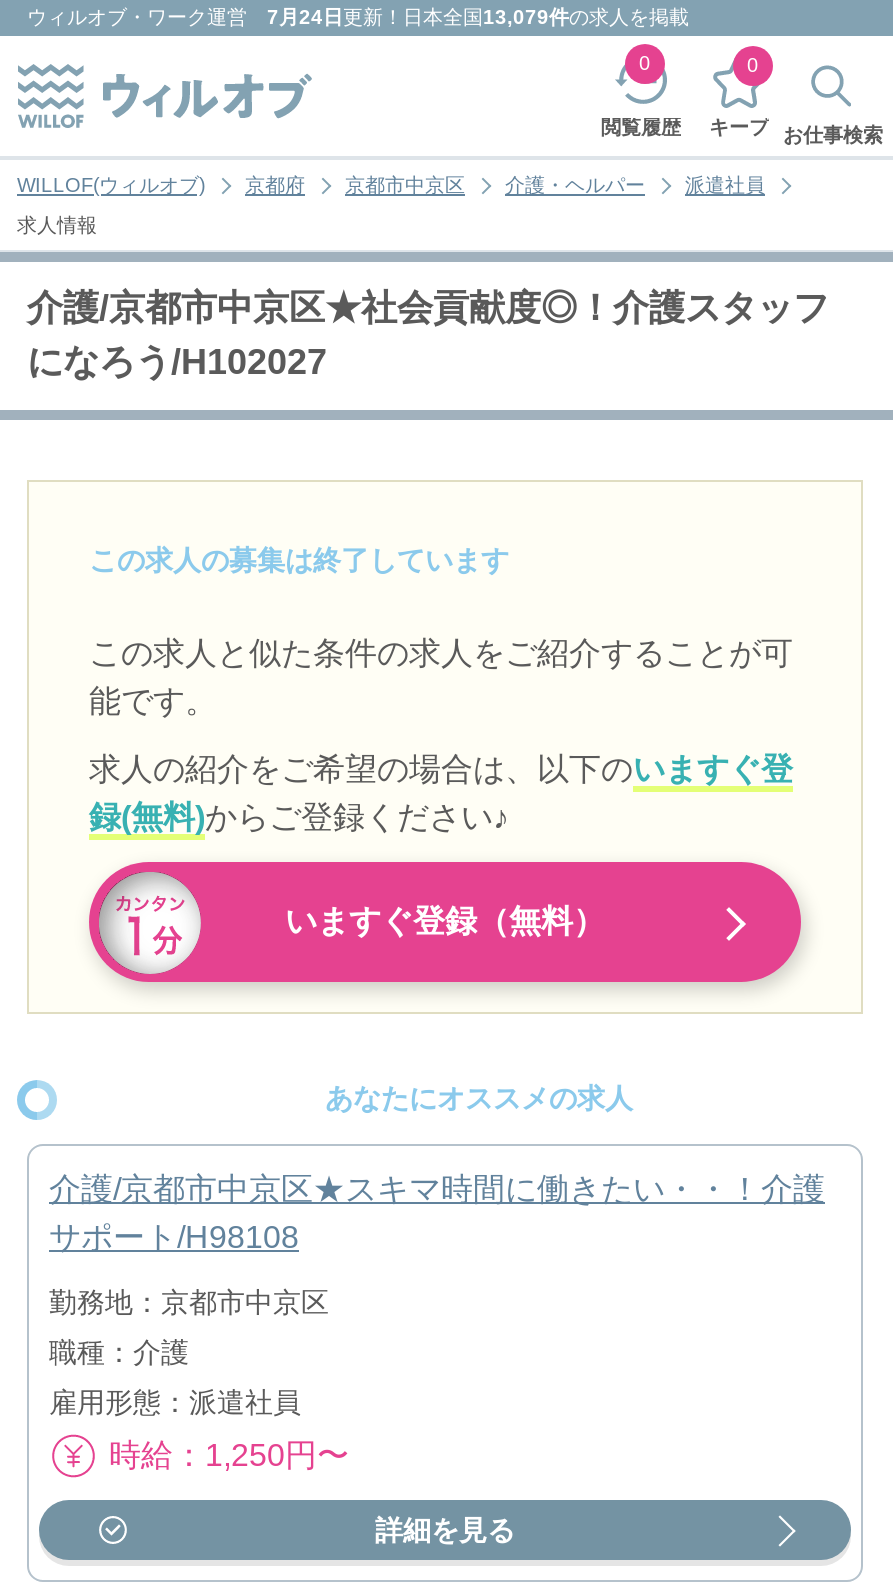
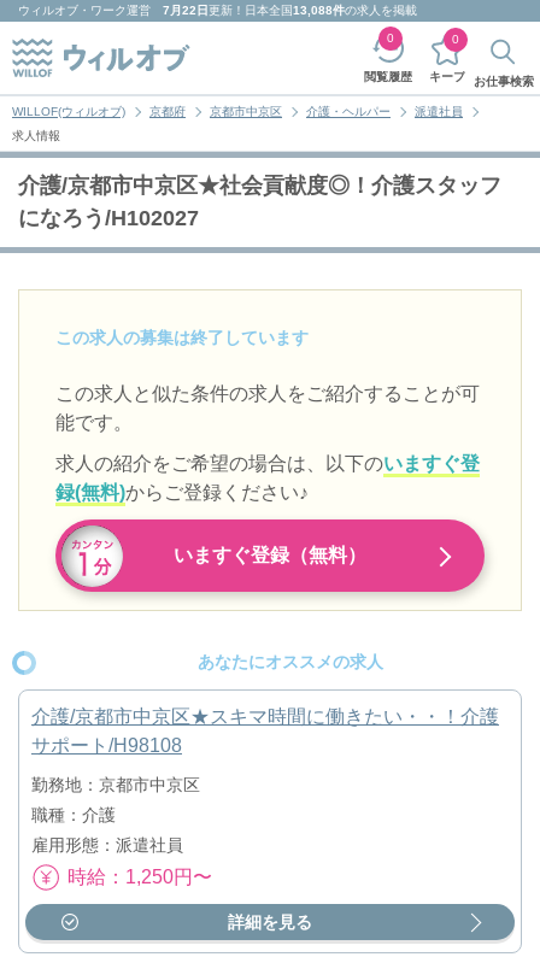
[27,6,689,28] ウィルオブ・ワーク運営7月24日更新！日本全国13,079件の求人を掲載 -> [18,4,417,17] ウィルオブ・ワーク運営7月22日更新！日本全国13,088件の求人を掲載

